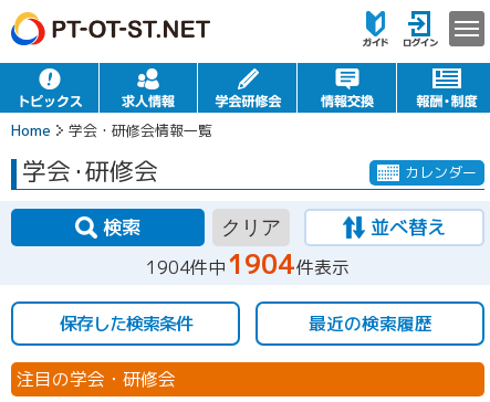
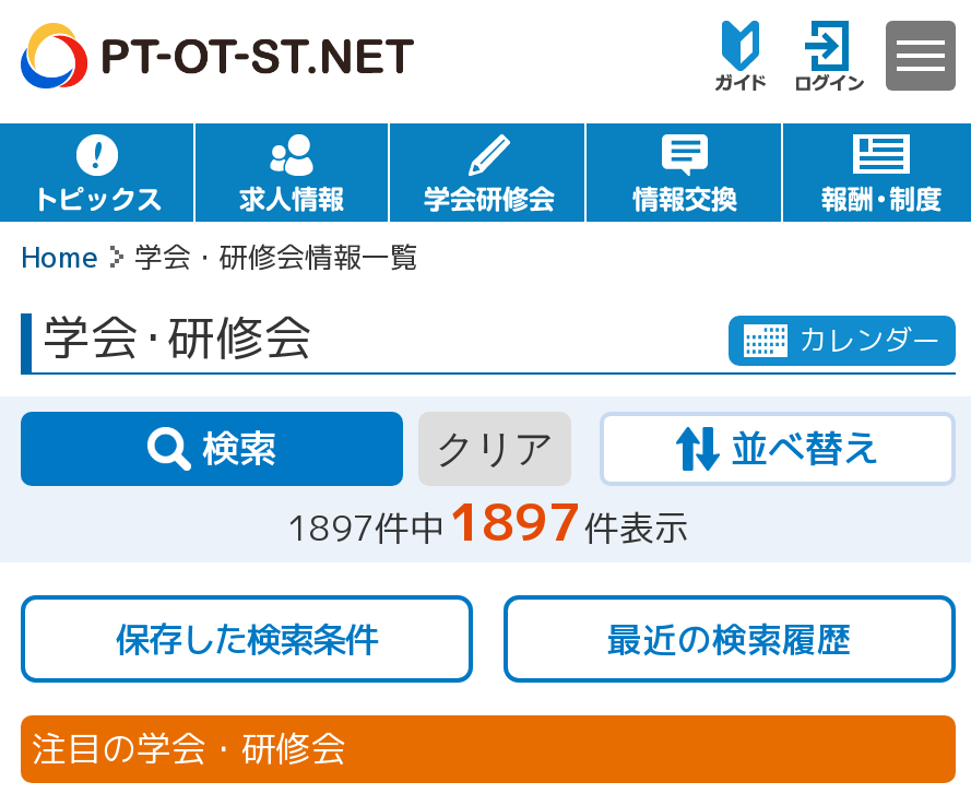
[146,245,350,283] 1904件中 1904 件表示 -> [287,484,689,558] 1897件中 1897 件表示

